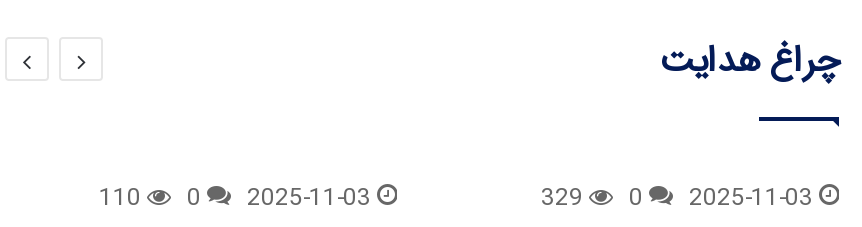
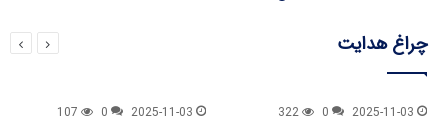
[99,179,371,217] 110 0 2025-11-03 -> [57,103,193,122] 107 0 2025-11-03
[541,179,813,217] 329 0 2025-11-03 -> [278,103,414,122] 322 0 2025-11-03

